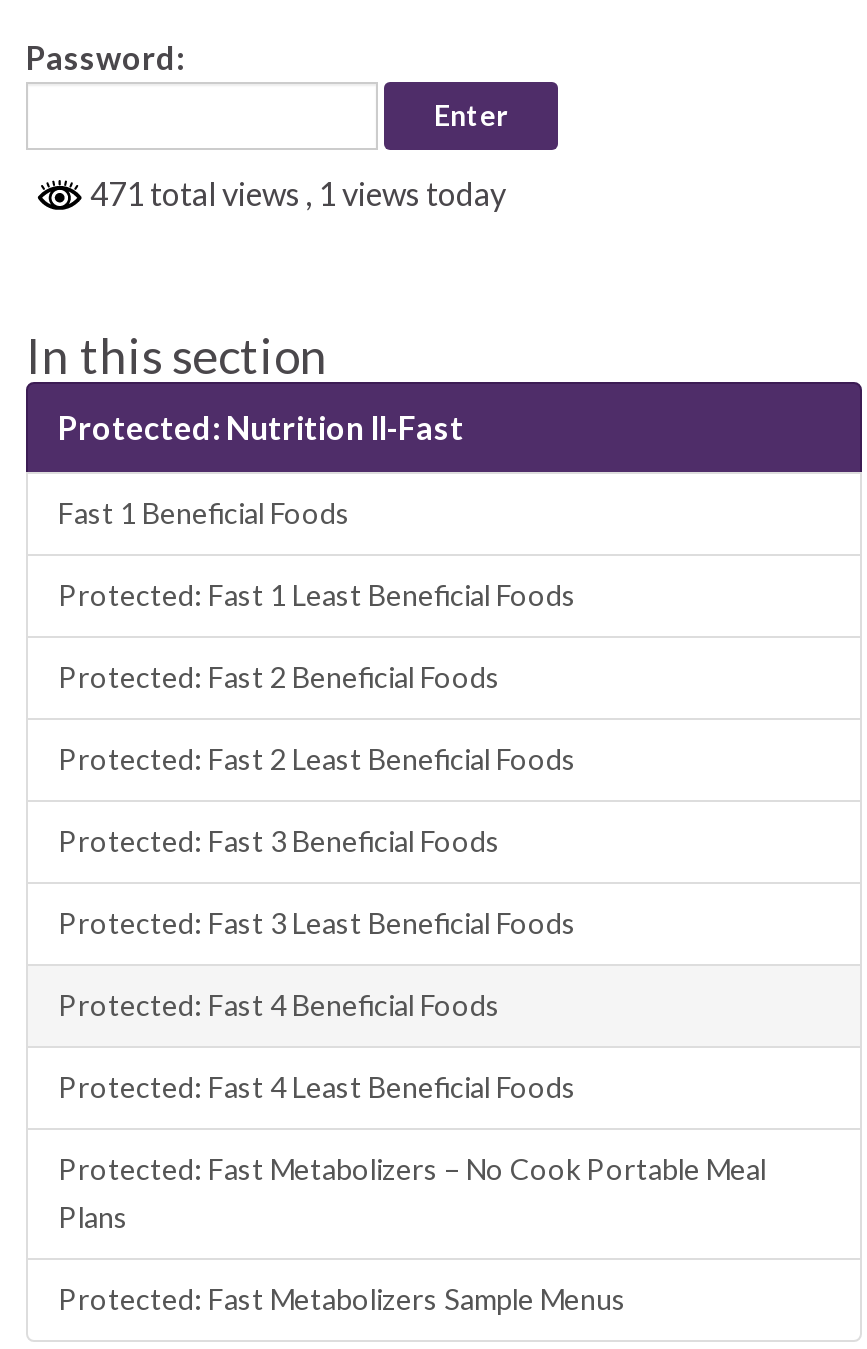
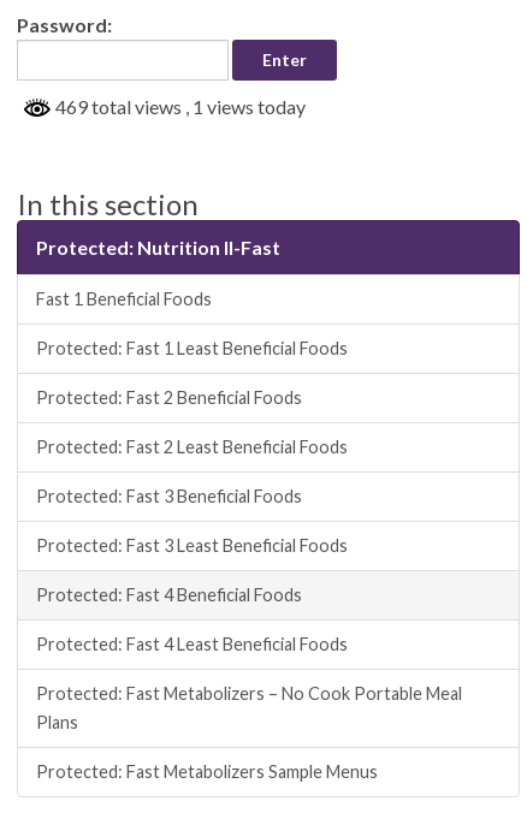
[84,173,506,211] 471 total views, 1 views today -> [52,95,306,118] 469 total views, 1 views today

